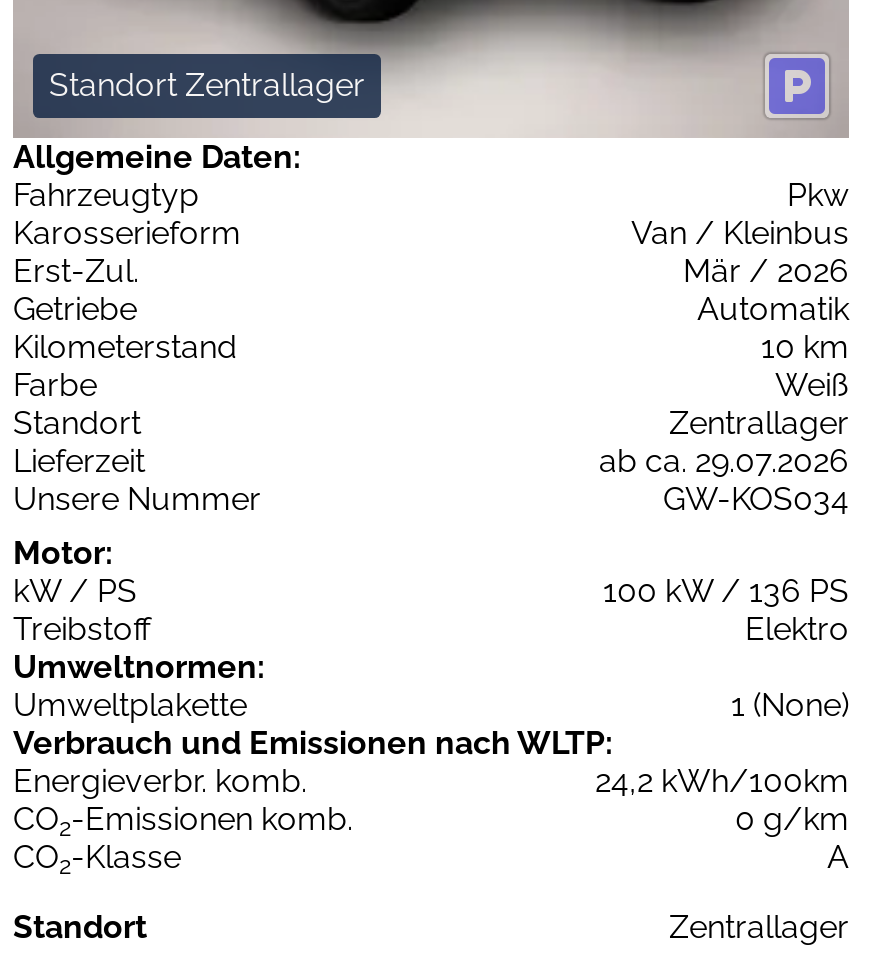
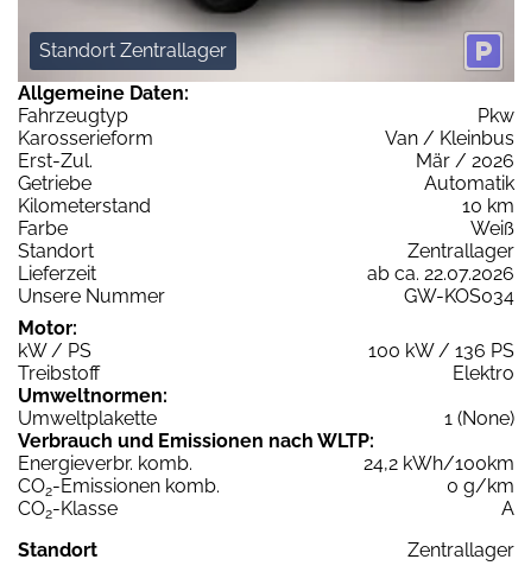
[599,441,849,479] ab ca. 29.07.2026 -> [367,262,514,284] ab ca. 22.07.2026

